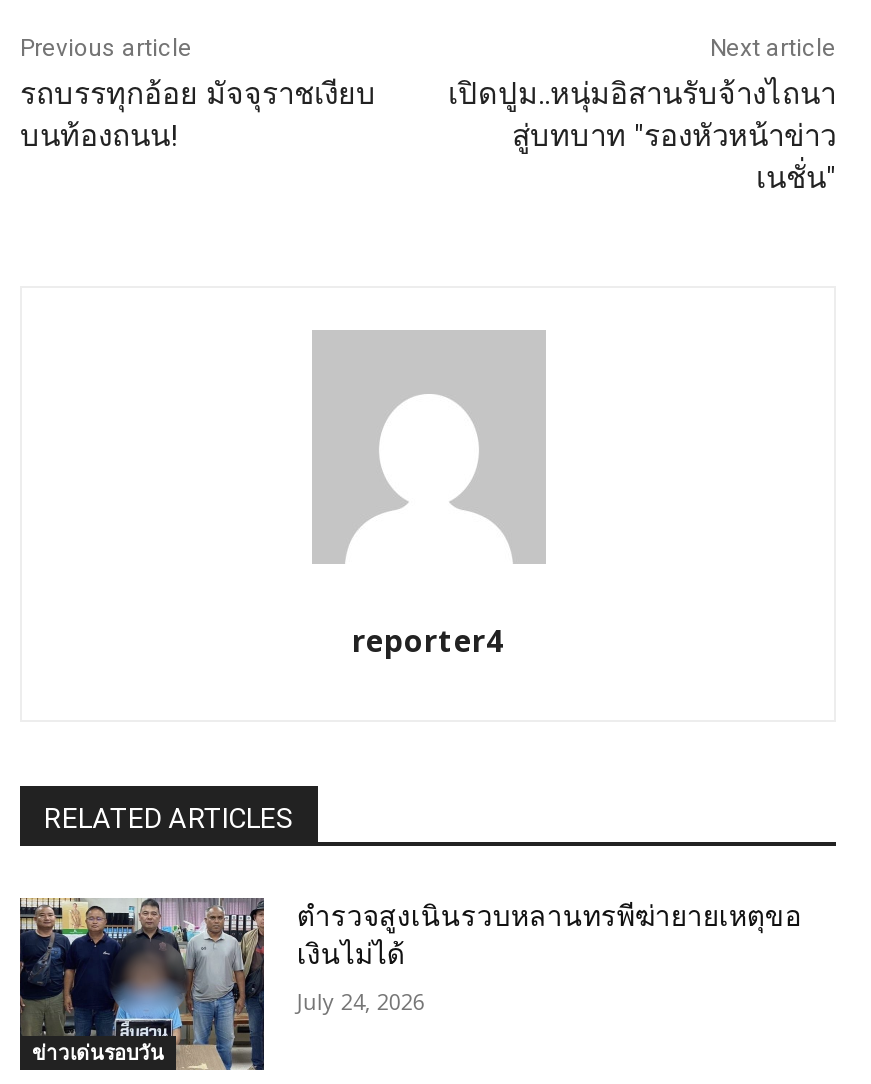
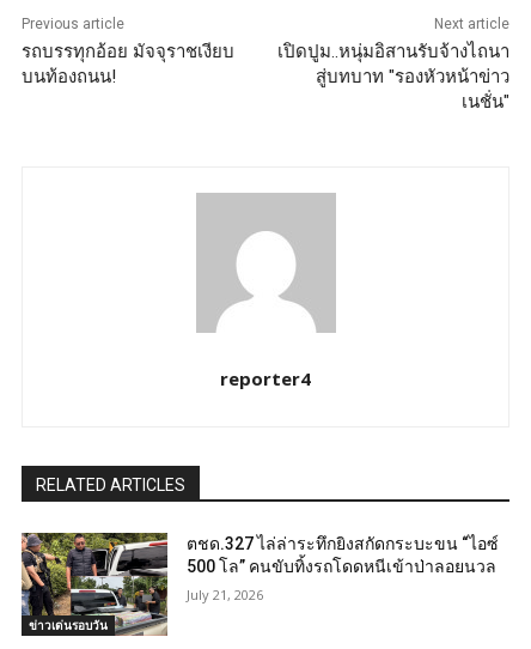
[18,896,801,1072] [image] | ตำรวจสูงเนินรวบหลานทรพีฆ่ายายเหตุขอ | เงินไม่ได้ -> [20,532,499,637] [image] | ตชด.327 ไล่ล่าระทึกยิงสกัดกระบะขน “ไอซ์ | 500 โล” คนขับทิ้งรถโดดหนีเข้าป่าลอยนวล
[297,986,425,1016] July 24, 2026 -> [187,585,264,603] July 21, 2026

